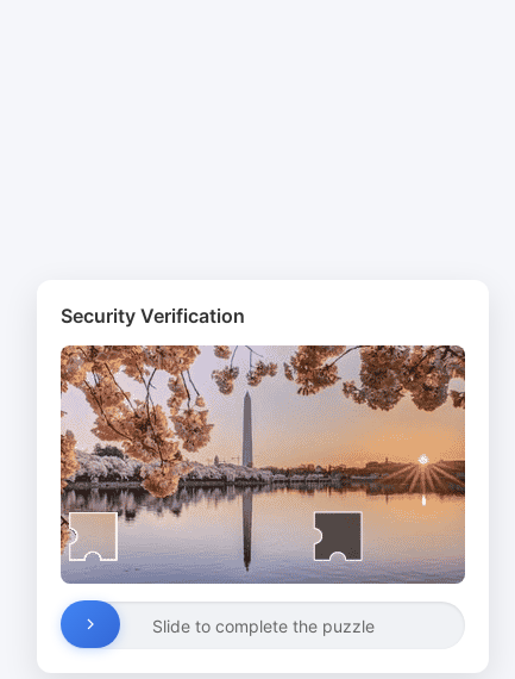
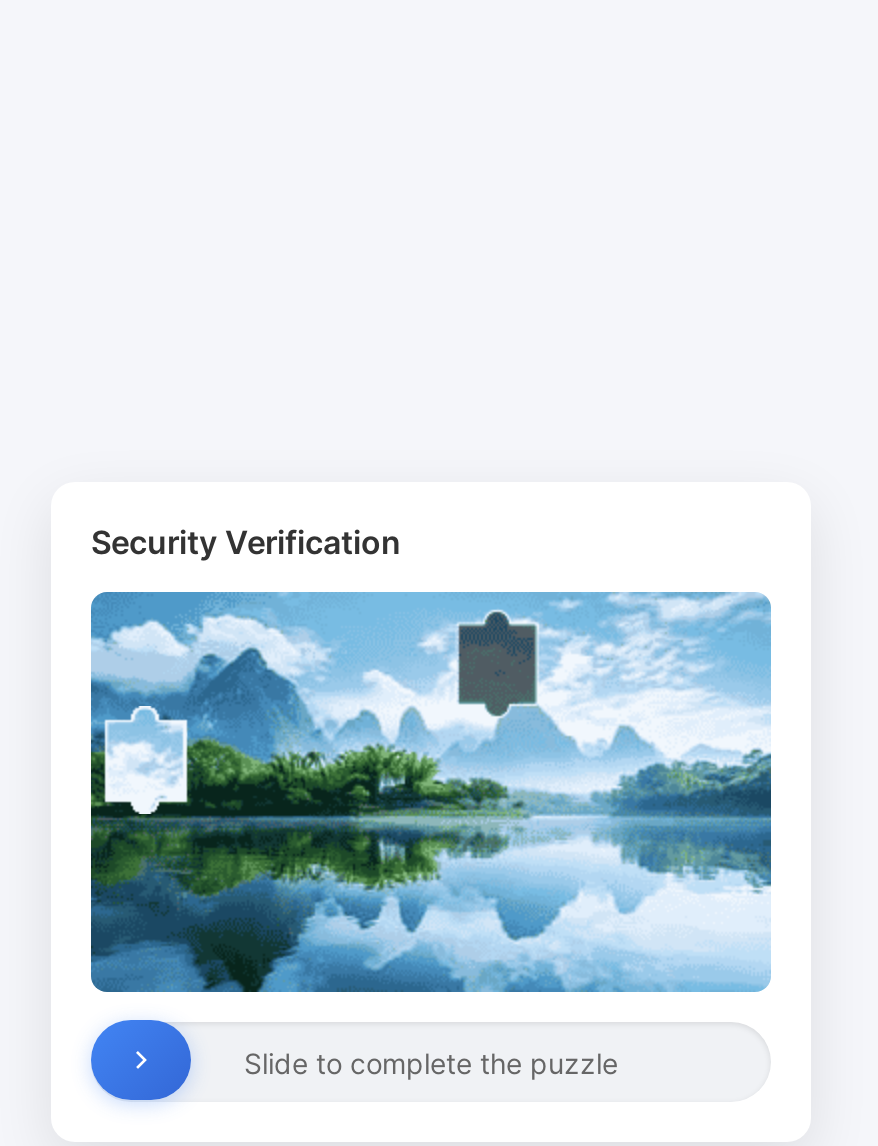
[59,344,466,585] [image] -> [89,590,773,994] [image]

